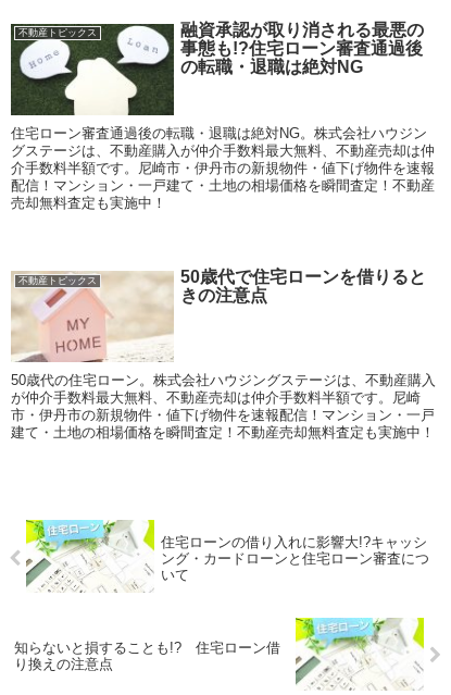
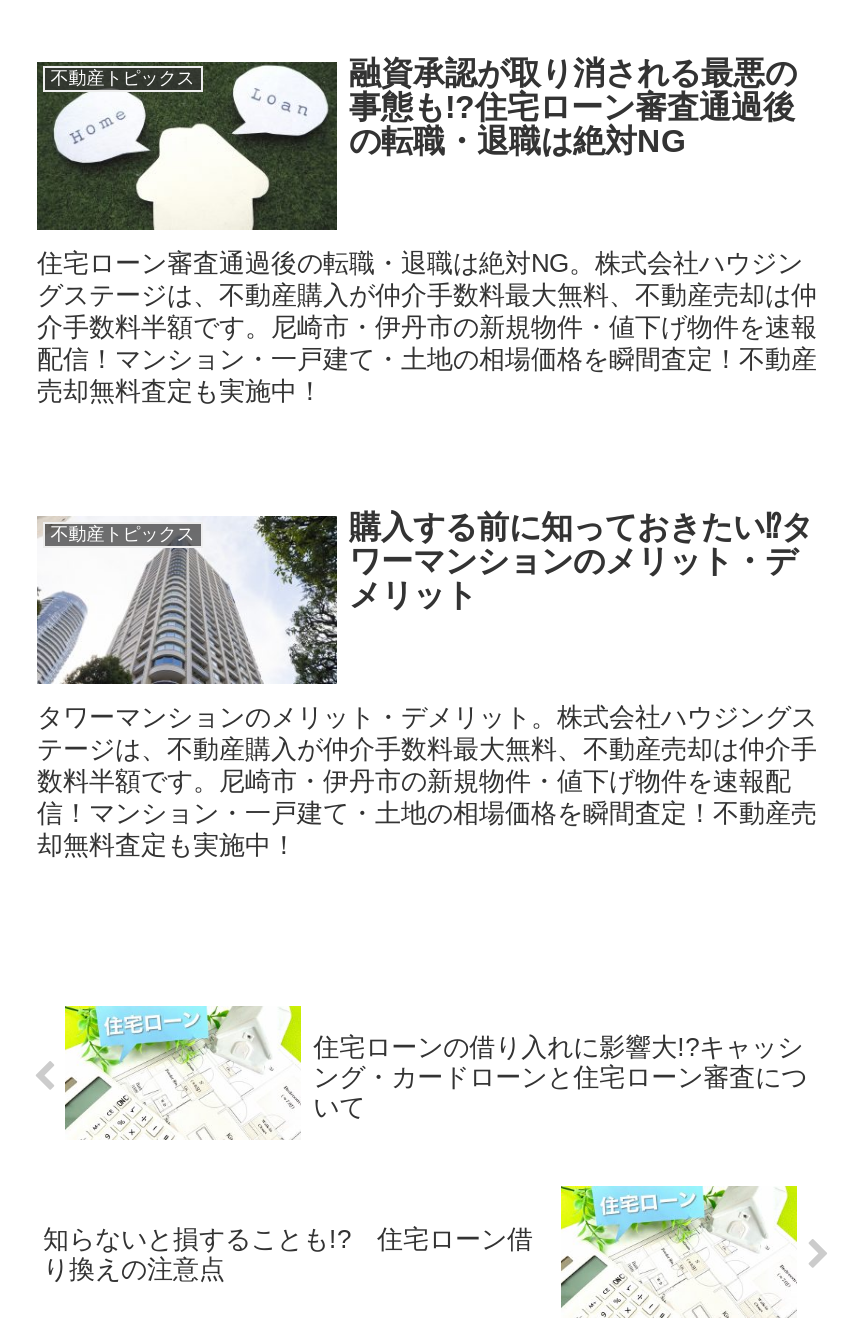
[11,268,426,347] [image] | 50歳代で住宅ローンを借りると | きの注意点 -> [35,510,813,686] [image] | 購入する前に知っておきたい⁉タ | ワーマンションのメリット・デ | メリット
[11,372,436,441] 50歳代の住宅ローン。株式会社ハウジングステージは、不動産購入 | が仲介手数料最大無料、不動産売却は仲介手数料半額です。尼崎 | 市・伊丹市の新規物件・値下げ物件を速報配信！マンション・一戸 | 建て・土地の相場価格を瞬間査定！不動産売却無料査定も実施中！ -> [37,702,817,860] タワーマンションのメリット・デメリット。株式会社ハウジングス | テージは、不動産購入が仲介手数料最大無料、不動産売却は仲介手 | 数料半額です。尼崎市・伊丹市の新規物件・値下げ物件を速報配 | 信！マンション・一戸建て・土地の相場価格を瞬間査定！不動産売 | 却無料査定も実施中！

